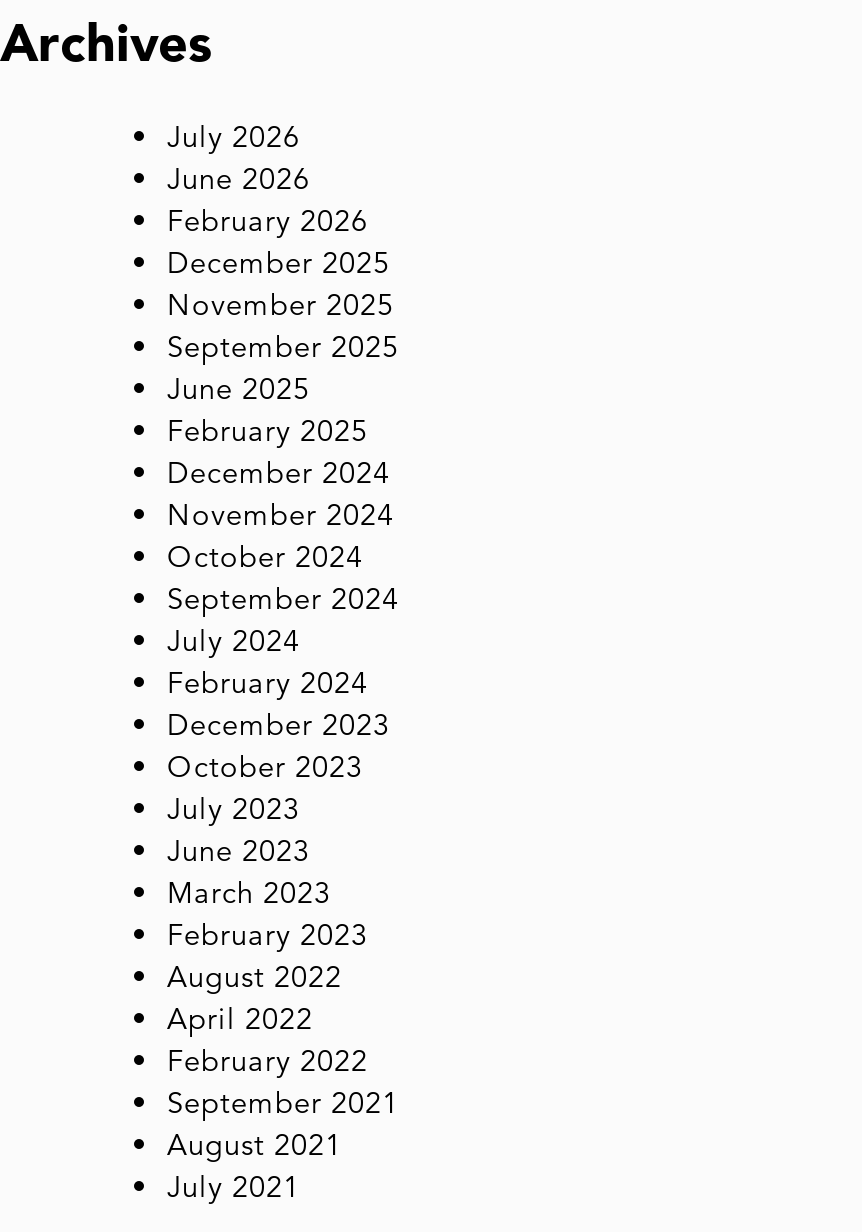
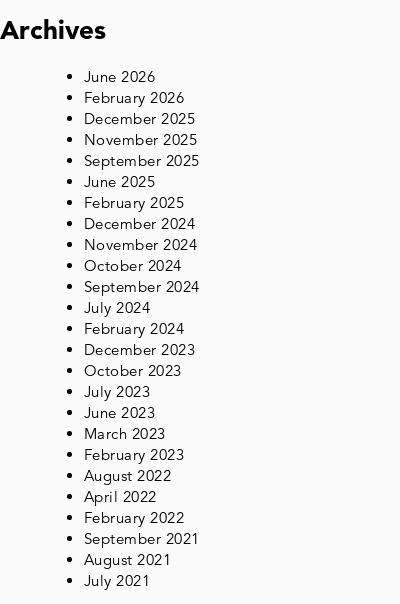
[167,118,300,156] July 2026 -> none

